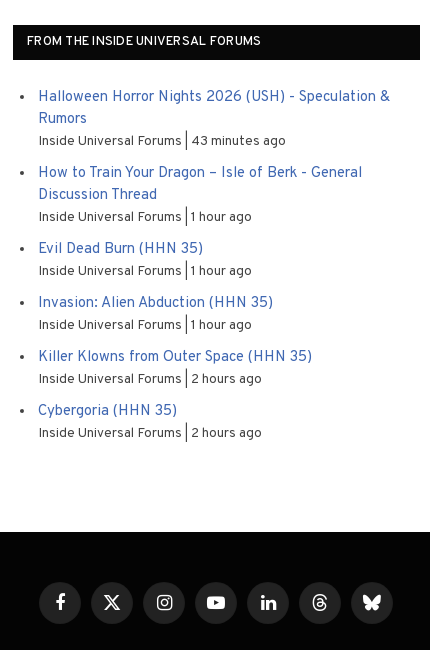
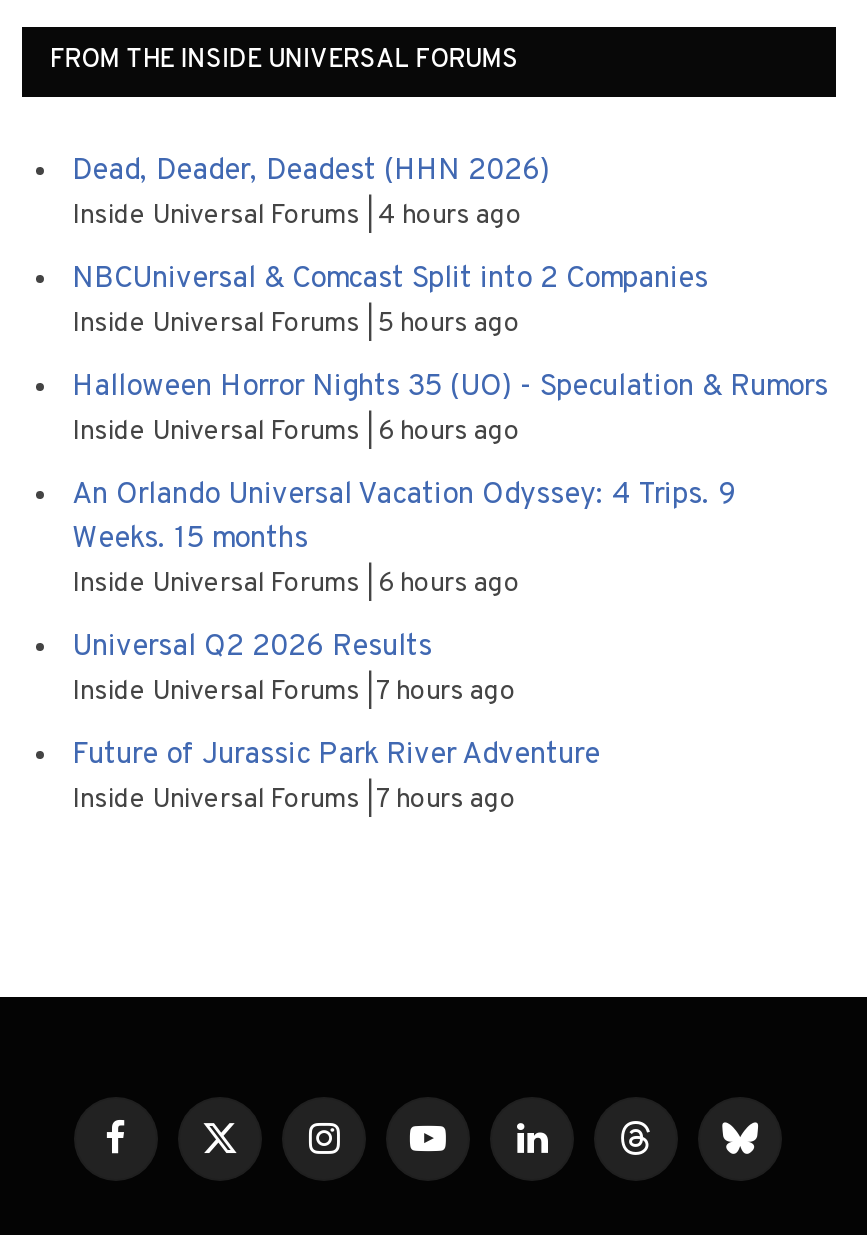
[38,88,390,150] Halloween Horror Nights 2026 (USH) - Speculation & | Rumors | Inside Universal Forums 43 minutes ago -> [72,153,550,233] Dead, Deader, Deadest (HHN 2026) | Inside Universal Forums 4 hours ago
[38,164,362,226] How to Train Your Dragon – Isle of Berk - General | Discussion Thread | Inside Universal Forums 1 hour ago -> [72,261,708,341] NBCUniversal & Comcast Split into 2 Companies | Inside Universal Forums 5 hours ago
[38,240,252,280] Evil Dead Burn (HHN 35) | Inside Universal Forums 1 hour ago -> [72,369,828,449] Halloween Horror Nights 35 (UO) - Speculation & Rumors | Inside Universal Forums 6 hours ago
[38,294,273,334] Invasion: Alien Abduction (HHN 35) | Inside Universal Forums 1 hour ago -> [72,477,736,601] An Orlando Universal Vacation Odyssey: 4 Trips. 9 | Weeks. 15 months | Inside Universal Forums 6 hours ago
[38,348,312,388] Killer Klowns from Outer Space (HHN 35) | Inside Universal Forums 2 hours ago -> [72,629,516,709] Universal Q2 2026 Results | Inside Universal Forums 7 hours ago
[38,402,262,442] Cybergoria (HHN 35) | Inside Universal Forums 2 hours ago -> [72,737,600,817] Future of Jurassic Park River Adventure | Inside Universal Forums 7 hours ago

